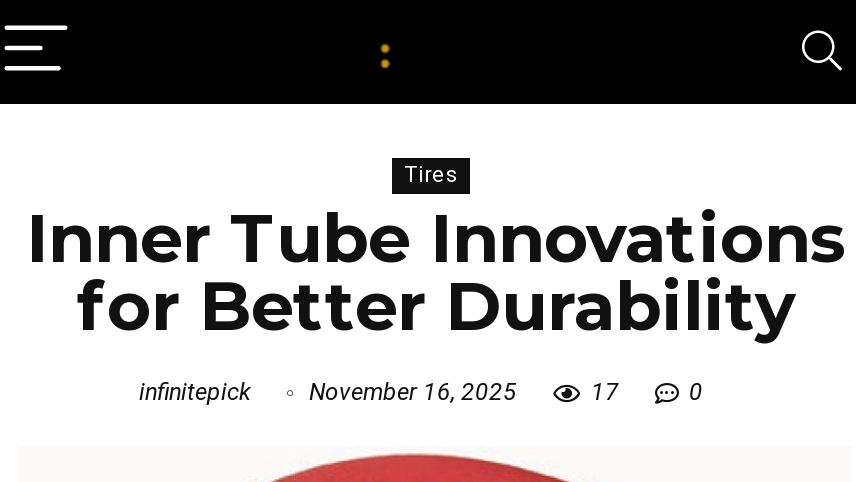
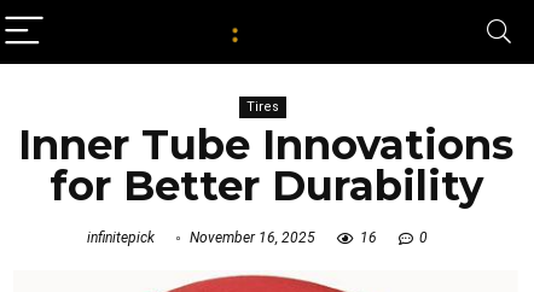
[591,378,619,406] 17 -> [359,229,376,246] 16

